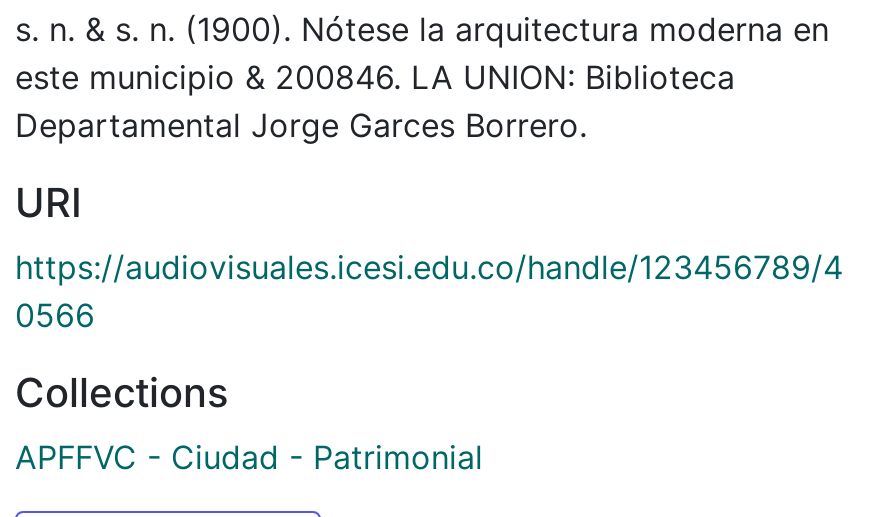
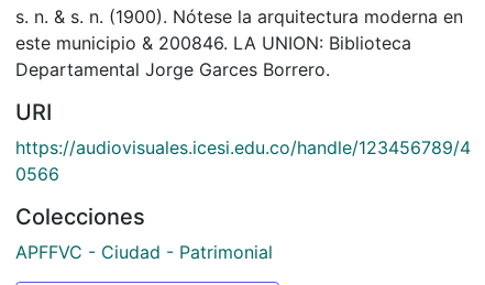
[15,369,229,417] Collections -> [15,203,145,230] Colecciones

